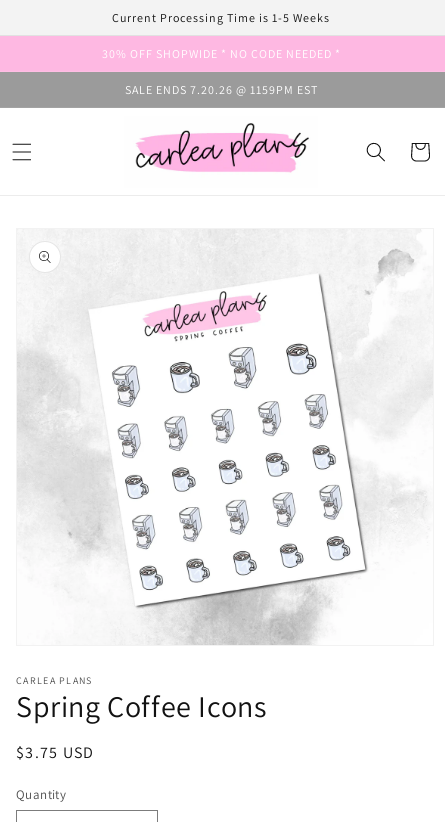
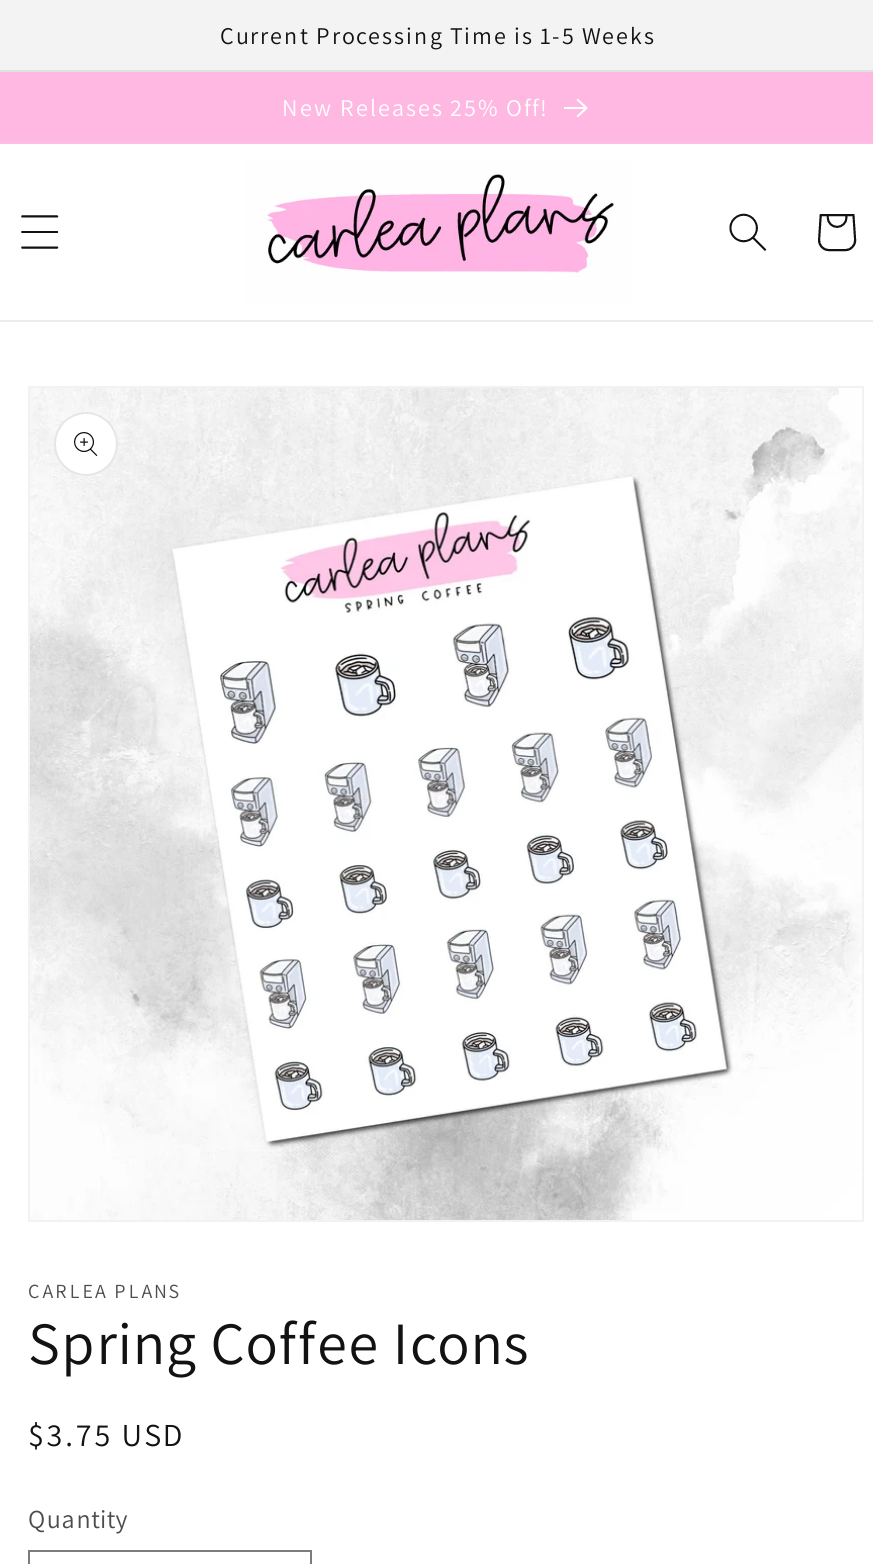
[101,46,340,97] 30% OFF SHOPWIDE * NO CODE NEEDED * | SALE ENDS 7.20.26 @ 1159PM EST -> [282,92,548,122] New Releases 25% Off!

